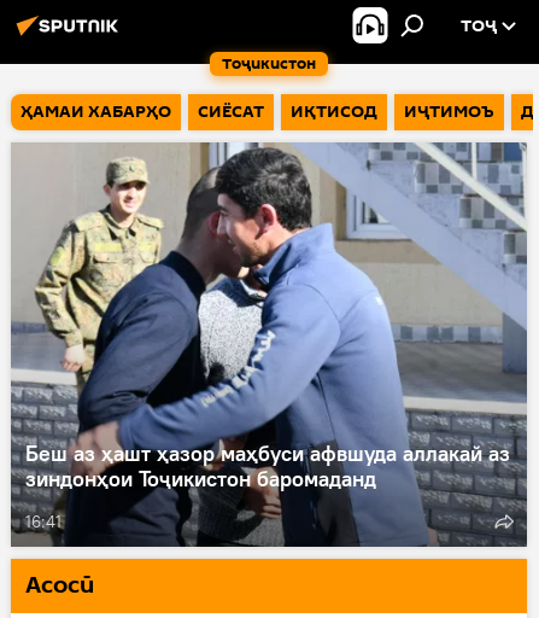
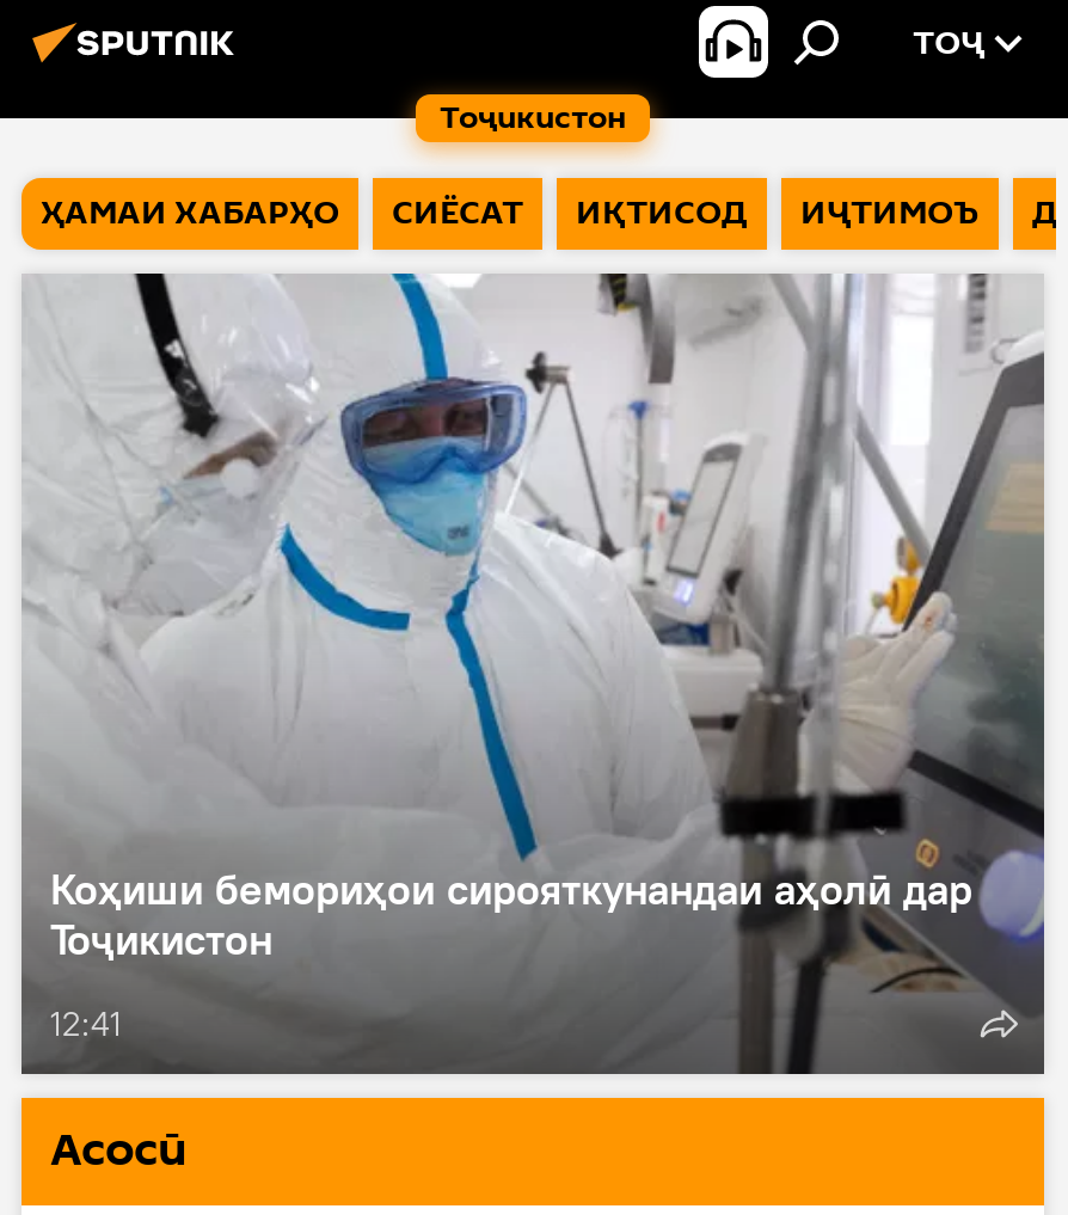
[11,141,527,492] [image] | Беш аз ҳашт ҳазор маҳбуси афвшуда аллакай аз | зиндонҳои Тоҷикистон баромаданд -> [24,271,1046,967] [image] | Коҳиши бемориҳои сирояткунандаи аҳолӣ дар | Тоҷикистон
[25,511,61,532] 16:41 -> [50,1002,122,1045] 12:41

